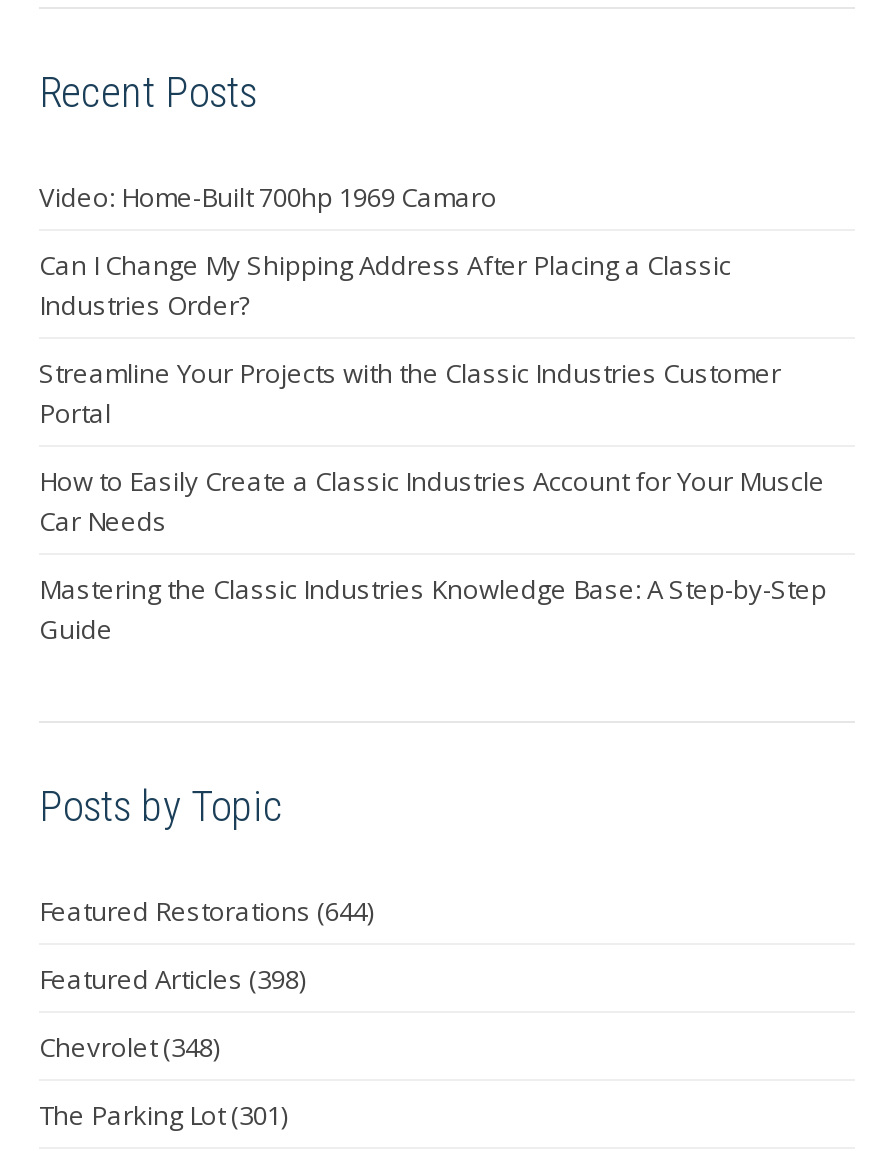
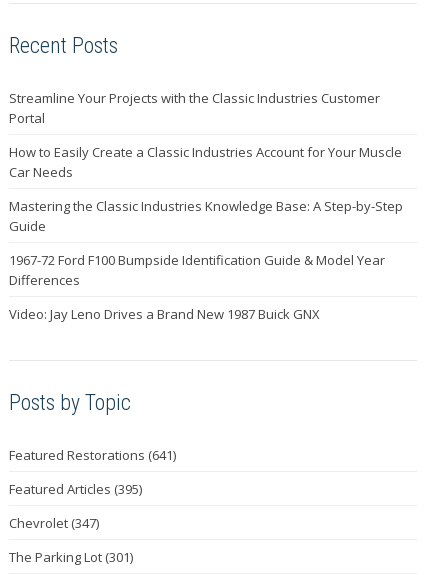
[39,179,731,323] Video: Home-Built 700hp 1969 Camaro | Can I Change My Shipping Address After Placing a Classic | Industries Order? -> none
moved [39,355,827,647] -> [9,89,403,235]: Streamline Your Projects with the Classic Industries Customer | Portal | How to Easily Create a Classic Industries Account for Your Muscle | Car Needs | Mastering the Classic Industries Knowledge Base: A Step-by-Step | Guide
none -> [9,251,385,323] 1967-72 Ford F100 Bumpside Identification Guide & Model Year | Differences | Video: Jay Leno Drives a Brand New 1987 Buick GNX
[39,893,373,929] Featured Restorations (644) -> [9,446,176,464] Featured Restorations (641)
[39,961,305,997] Featured Articles (398) -> [9,480,142,498] Featured Articles (395)
[39,1029,219,1065] Chevrolet(348) -> [9,514,99,532] Chevrolet(347)

